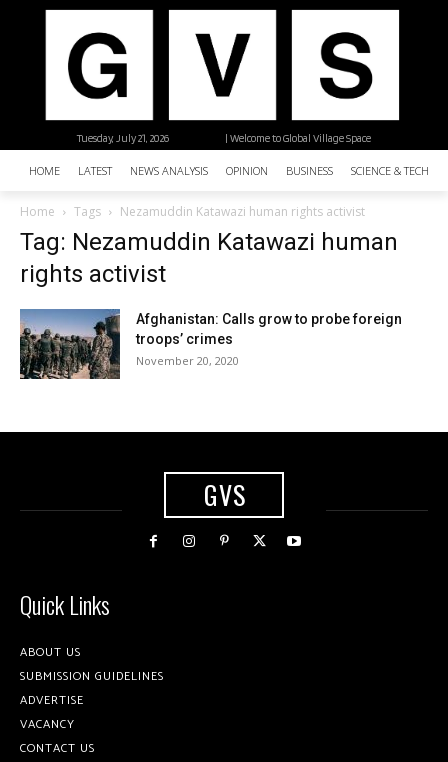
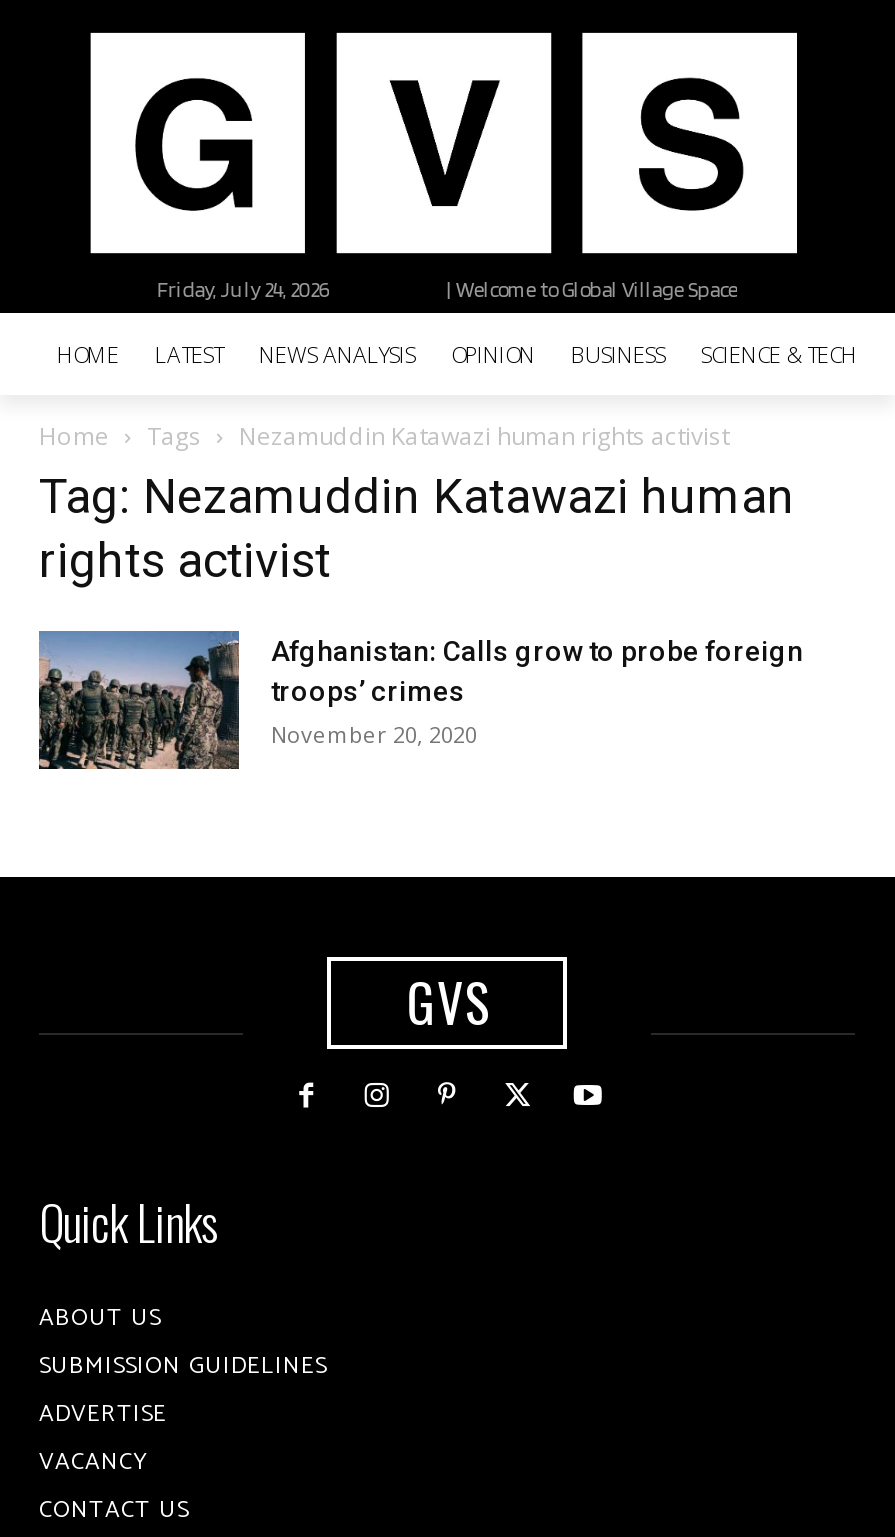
[77,131,169,145] Tuesday, July 21, 2026 -> [156,275,328,303] Friday, July 24, 2026

